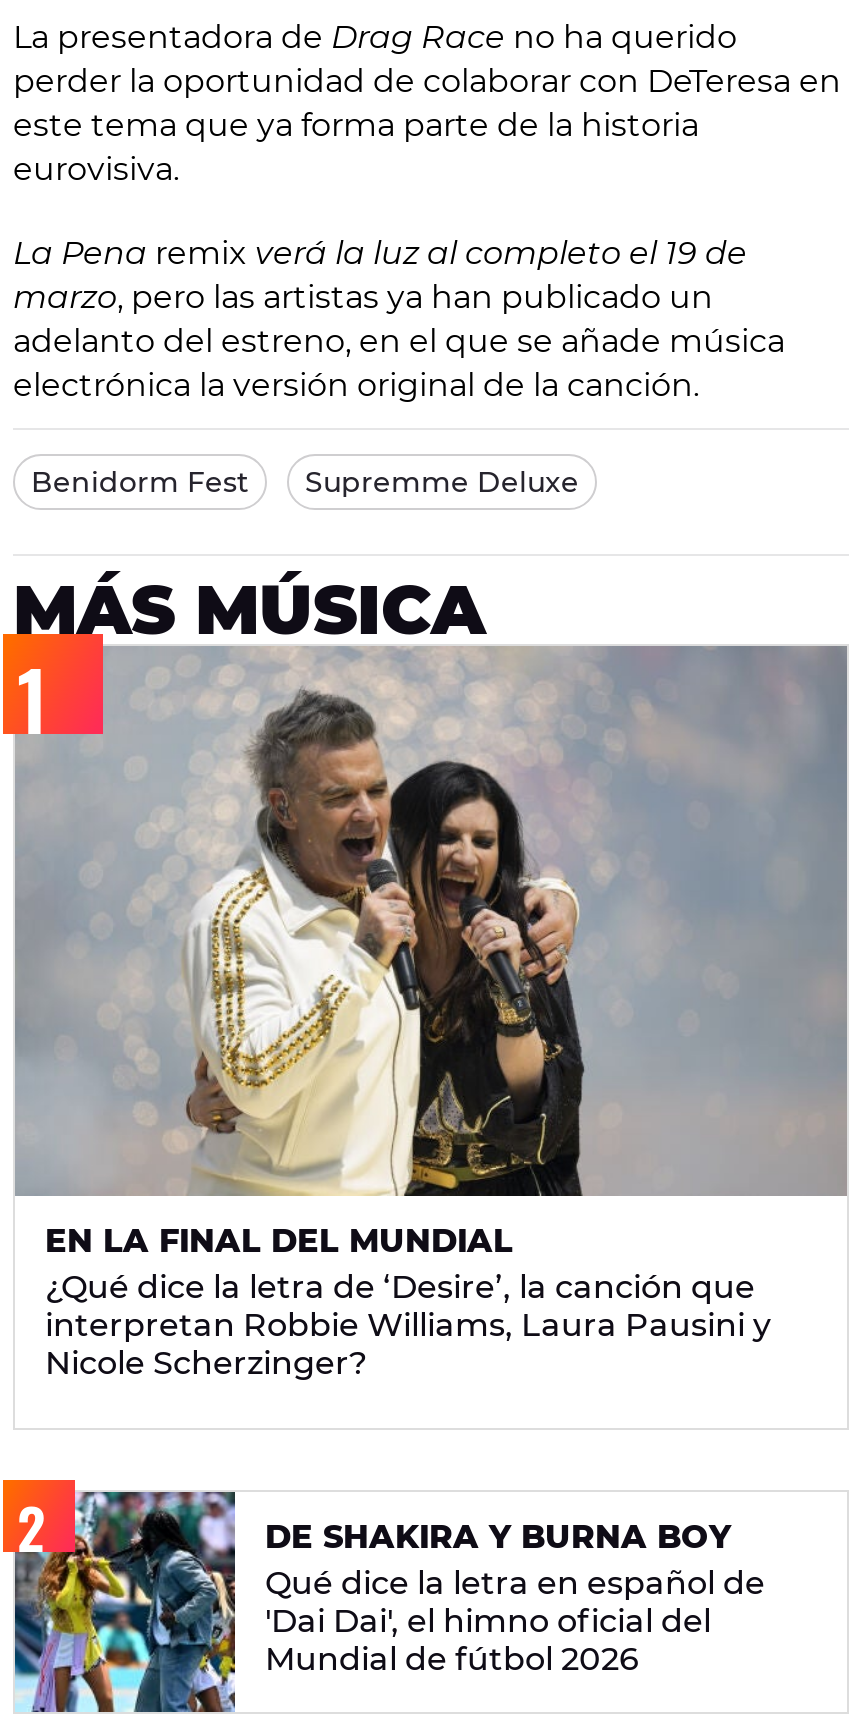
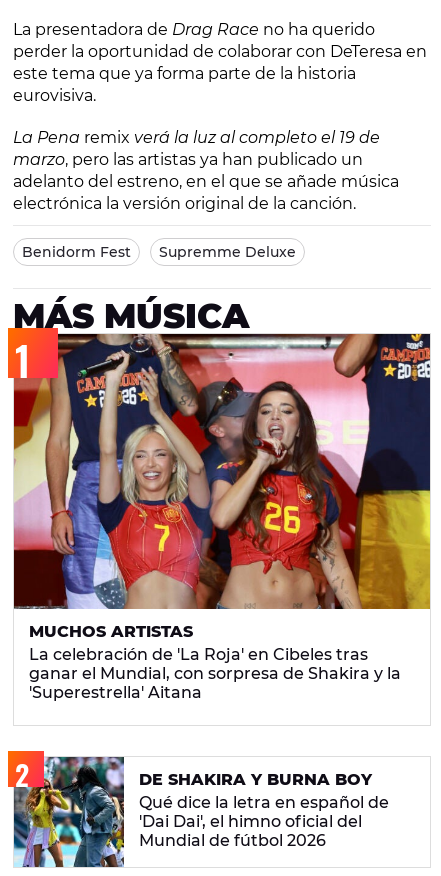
[13,644,849,1383] [image] | EN LA FINAL DEL MUNDIAL | ¿Qué dice la letra de ‘Desire’, la canción que | interpretan Robbie Williams, Laura Pausini y | Nicole Scherzinger? -> [13,333,431,702] [image] | MUCHOS ARTISTAS | La celebración de 'La Roja' en Cibeles tras | ganar el Mundial, con sorpresa de Shakira y la | 'Superestrella' Aitana

